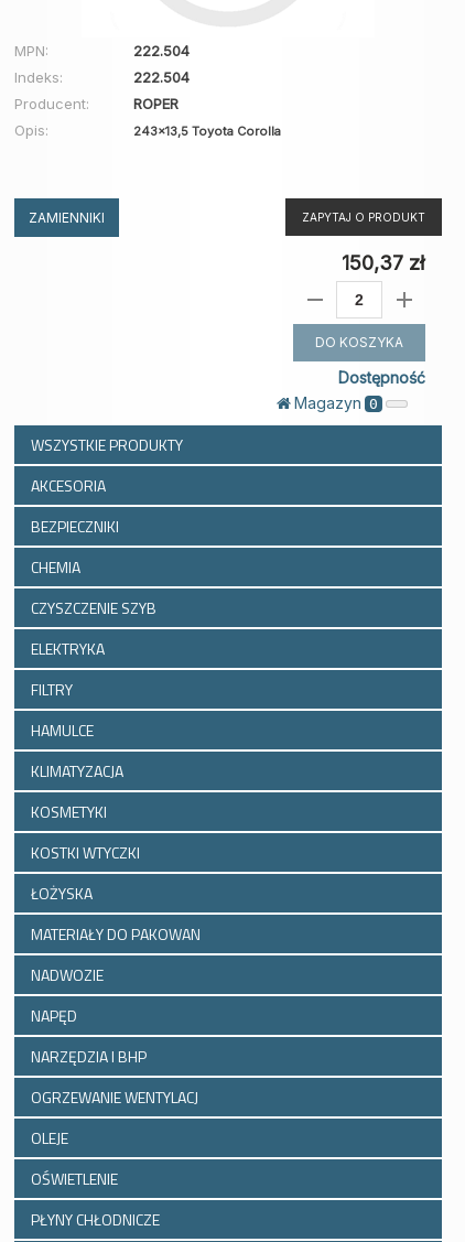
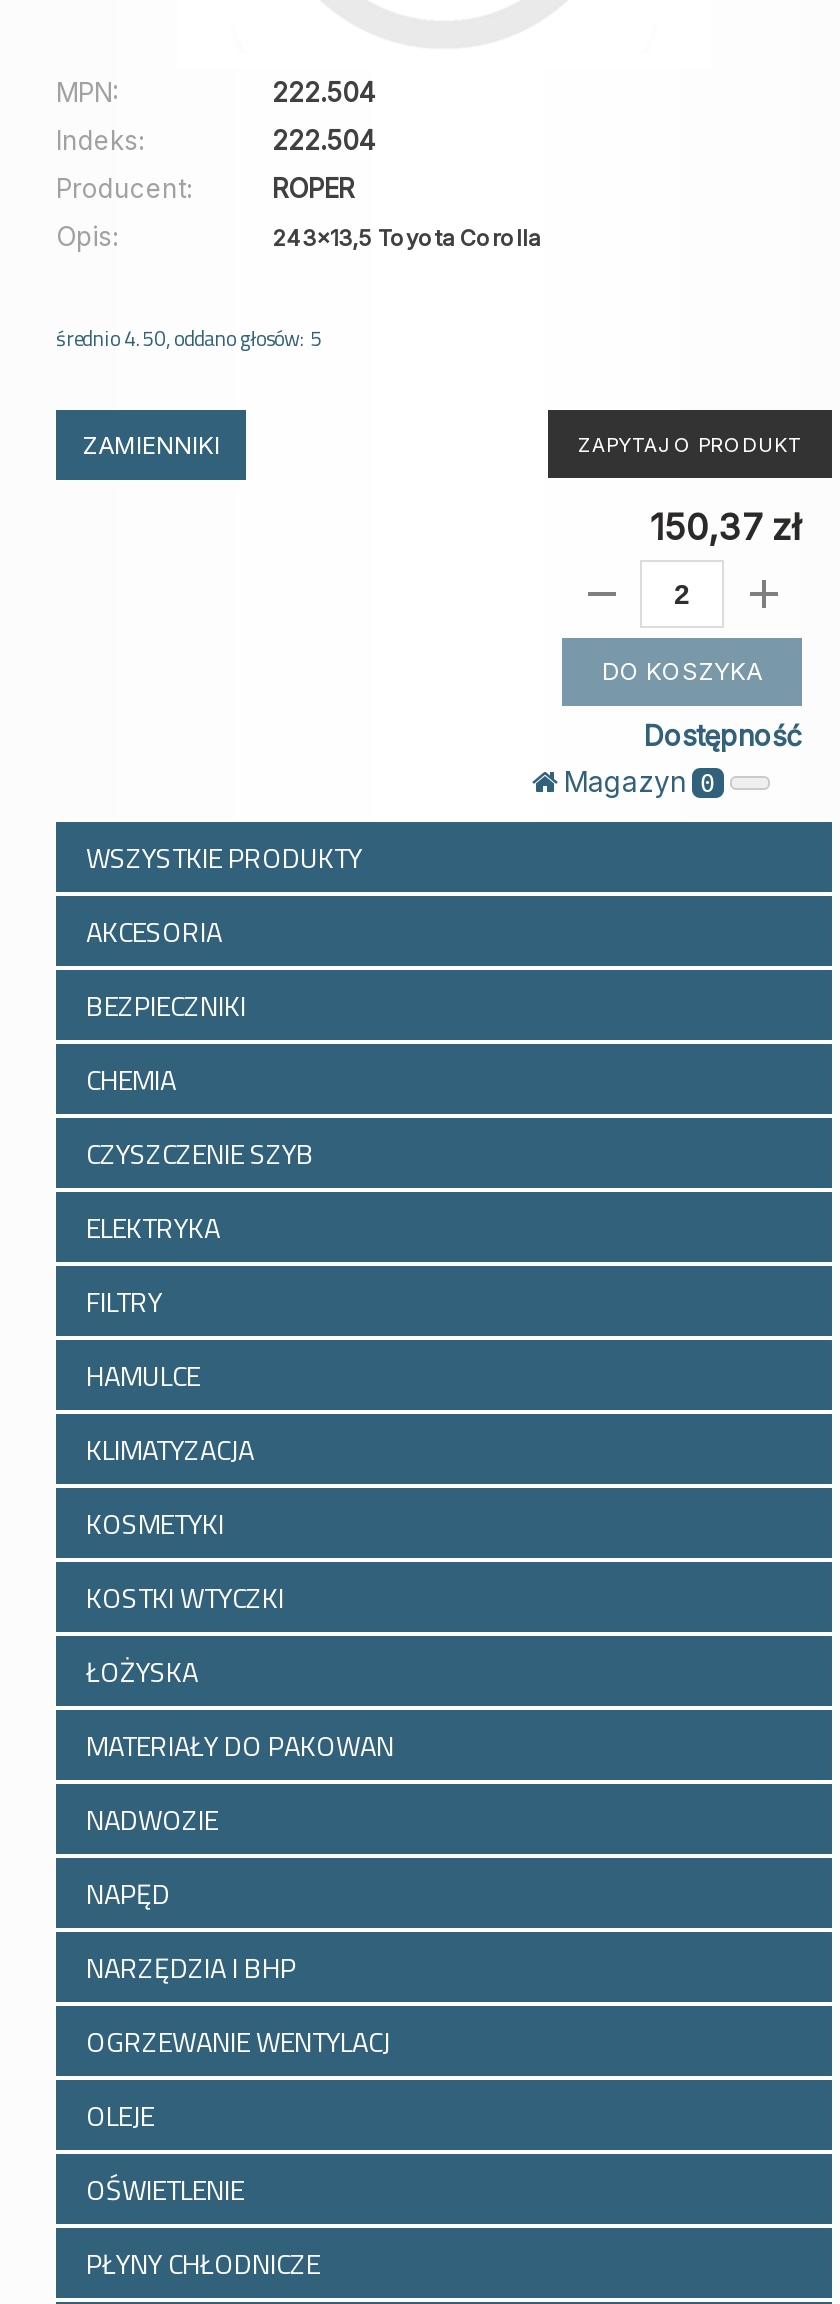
none -> [56,322,322,354] średnio4.50, oddano głosów: 5

